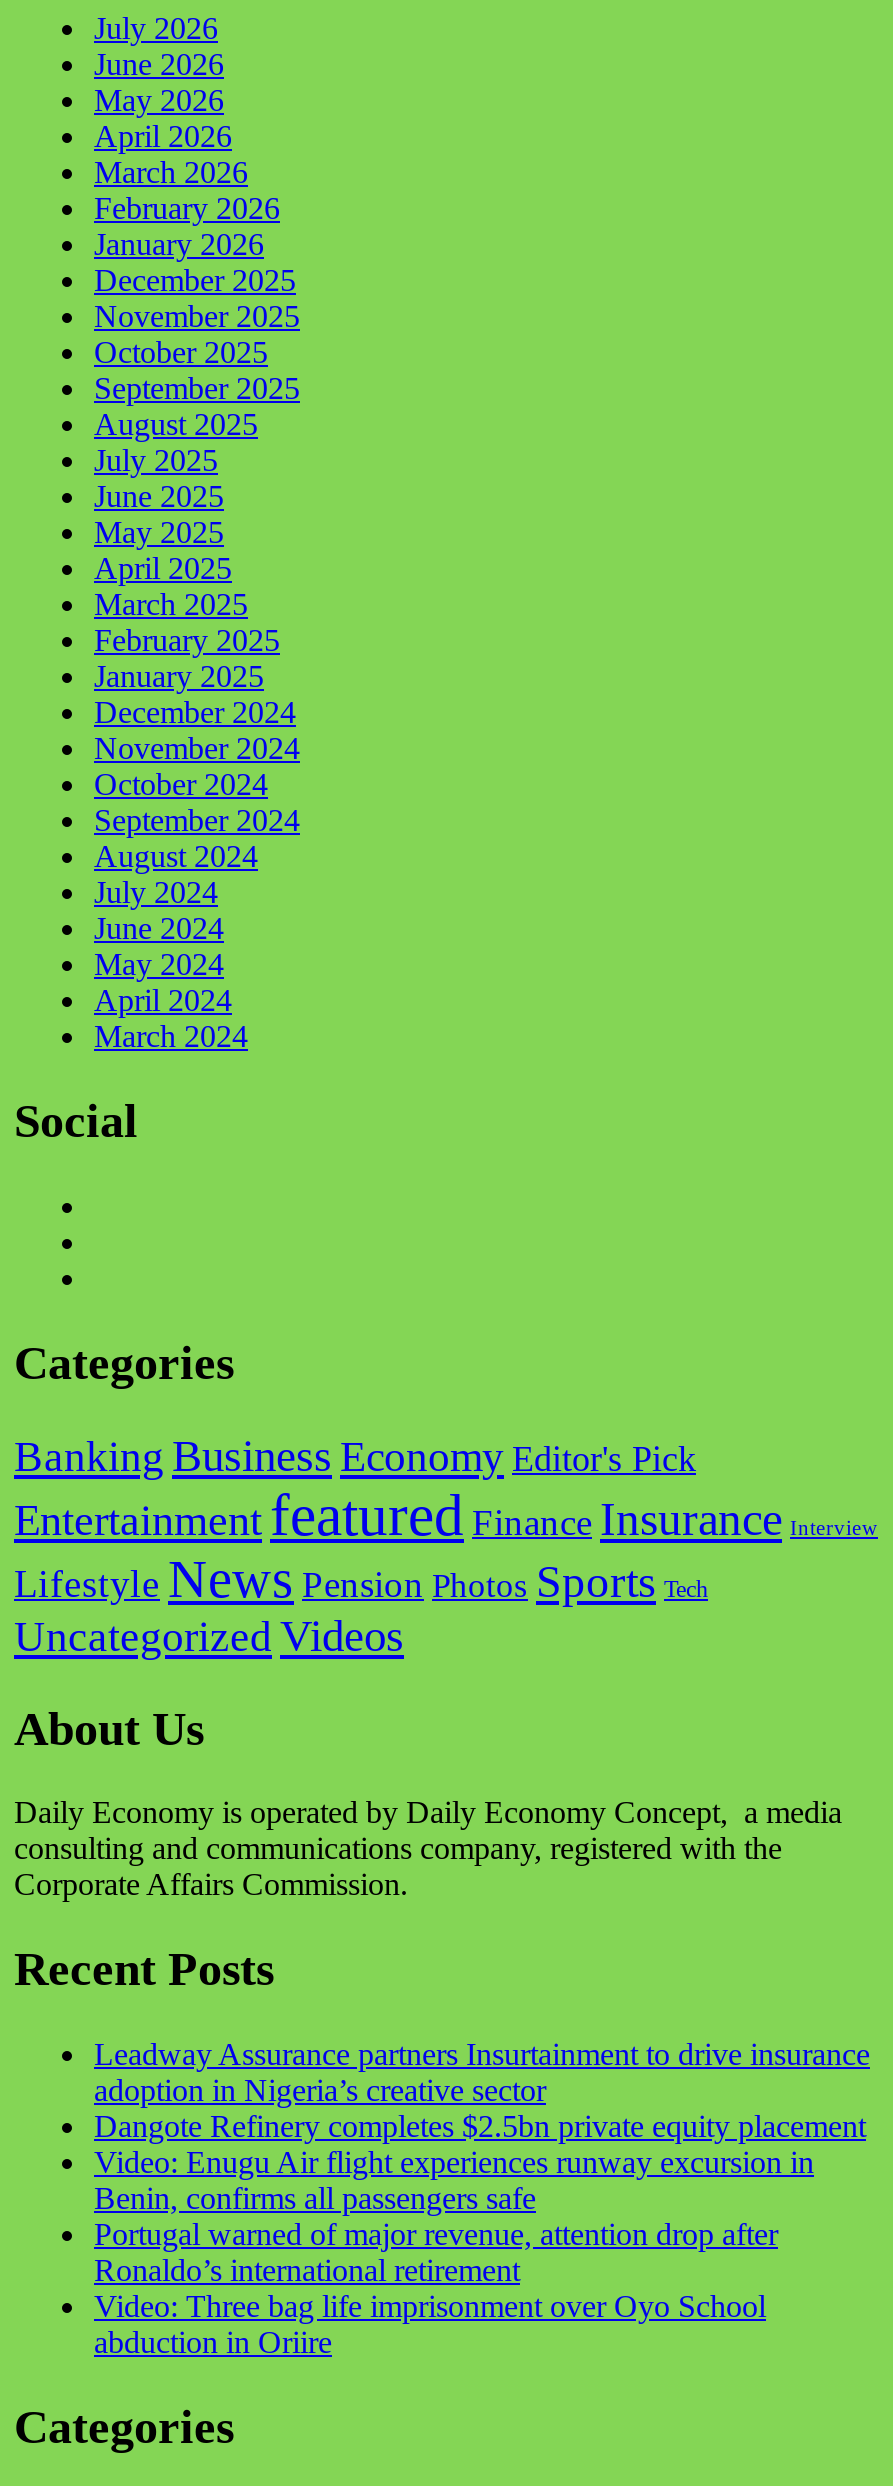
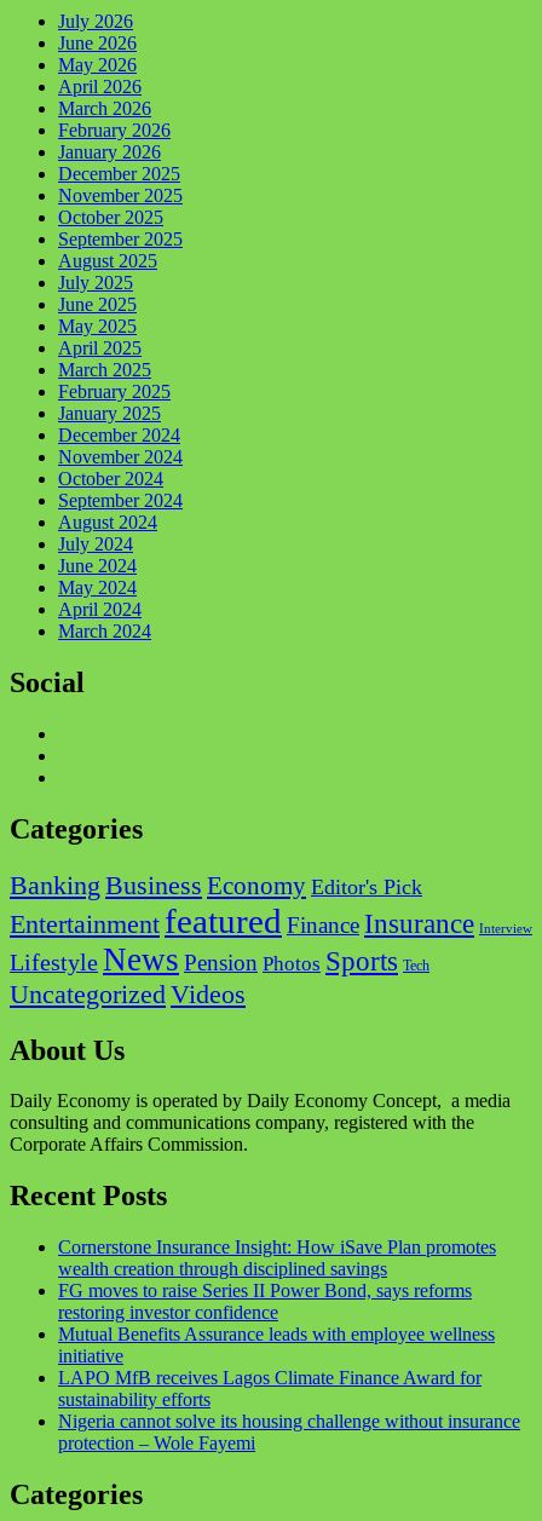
[94,2037,870,2359] Leadway Assurance partners Insurtainment to drive insurance | adoption in Nigeria’s creative sector | Dangote Refinery completes $2.5bn private equity placement | Video: Enugu Air flight experiences runway excursion in | Benin, confirms all passengers safe | Portugal warned of major revenue, attention drop after | Ronaldo’s international retirement | Video: Three bag life imprisonment over Oyo School | abduction in Oriire -> [58,1237,520,1453] Cornerstone Insurance Insight: How iSave Plan promotes | wealth creation through disciplined savings | FG moves to raise Series II Power Bond, says reforms | restoring investor confidence | Mutual Benefits Assurance leads with employee wellness | initiative | LAPO MfB receives Lagos Climate Finance Award for | sustainability efforts | Nigeria cannot solve its housing challenge without insurance | protection – Wole Fayemi

